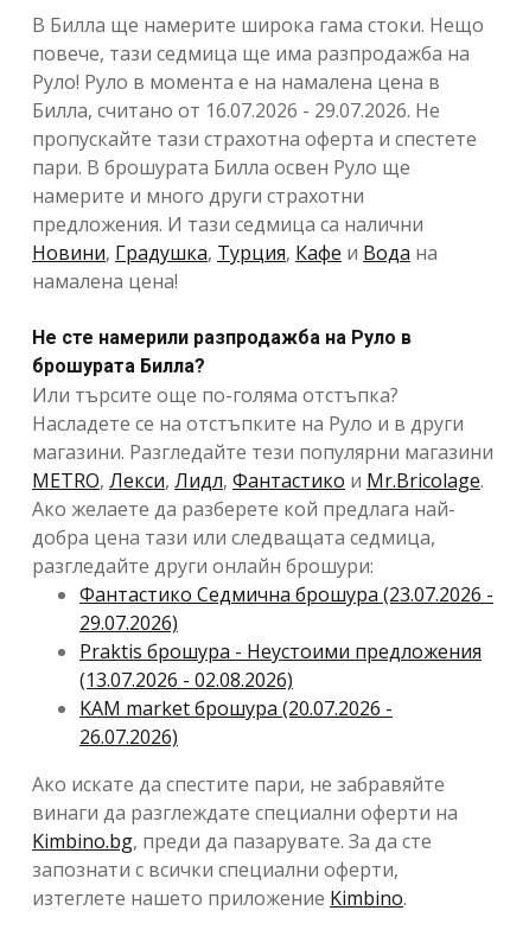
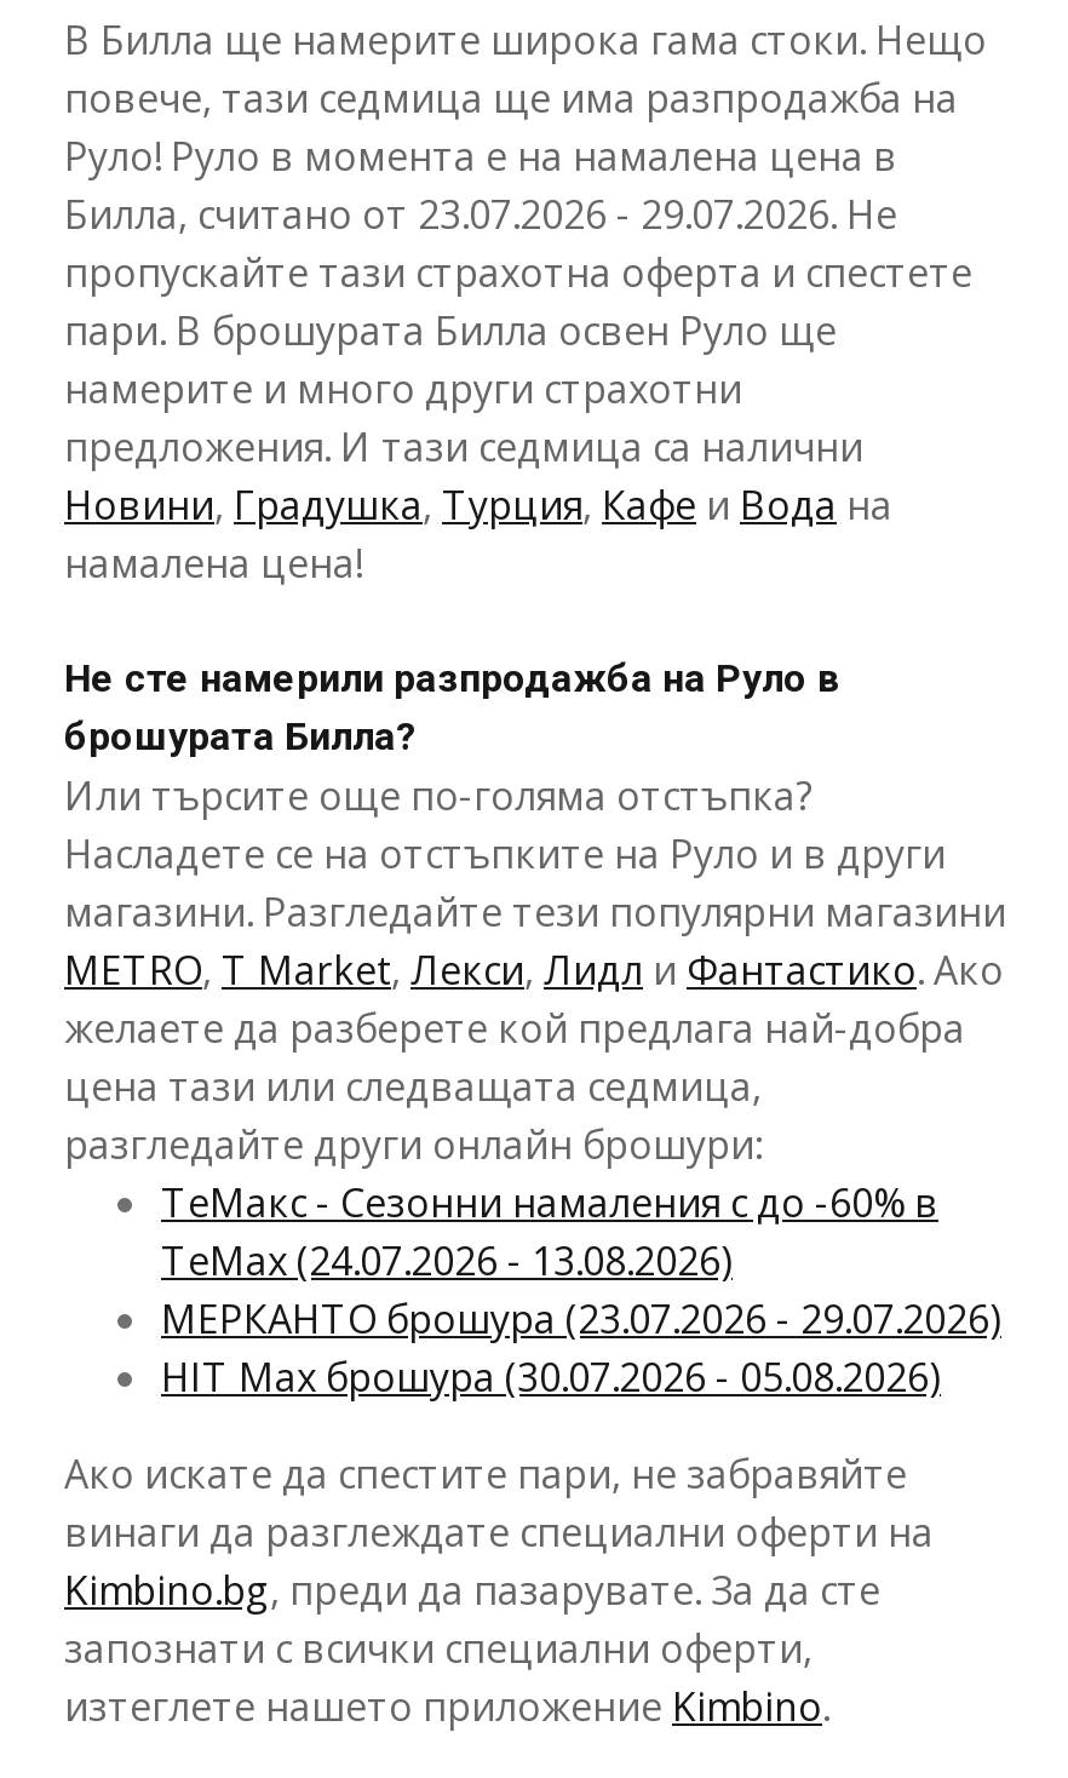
[32,97,440,123] Билла, считано от 16.07.2026 - 29.07.2026. Не -> [64,187,897,241] Билла, считано от 23.07.2026 - 29.07.2026. Не
[32,467,484,550] METRO, Лекси, Лидл, Фантастико и Mr.Bricolage. | Ако желаете да разберете кой предлага най- | добра цена тази или следващата седмица, -> [64,943,1004,1113] METRO, T Market, Лекси, Лидл и Фантастико. Ако | желаете да разберете кой предлага най-добра | цена тази или следващата седмица,
[79,581,493,750] Фантастико Cедмична брошура (23.07.2026 - | 29.07.2026) | Praktis брошура - Неустоими предложения | (13.07.2026 - 02.08.2026) | KAM market брошура (20.07.2026 - | 26.07.2026) -> [161,1176,1001,1403] ТеMакс - Сезонни намаления с до -60% в | ТеМах (24.07.2026 - 13.08.2026) | МЕРКАНТО брошура (23.07.2026 - 29.07.2026) | HIT Max брошура (30.07.2026 - 05.08.2026)

